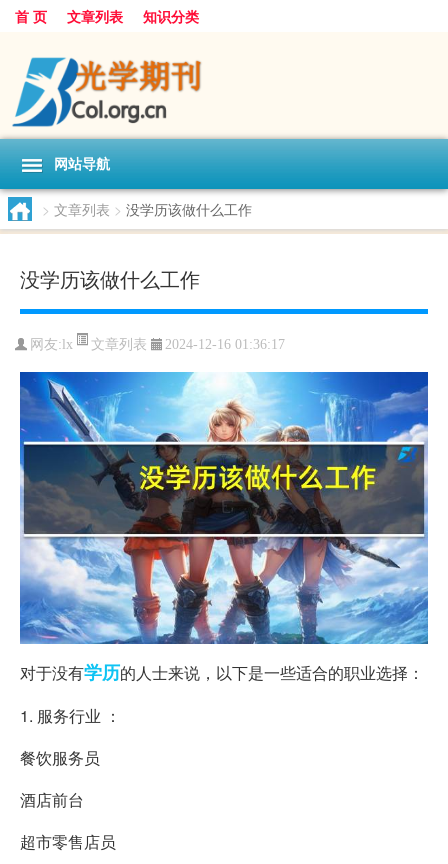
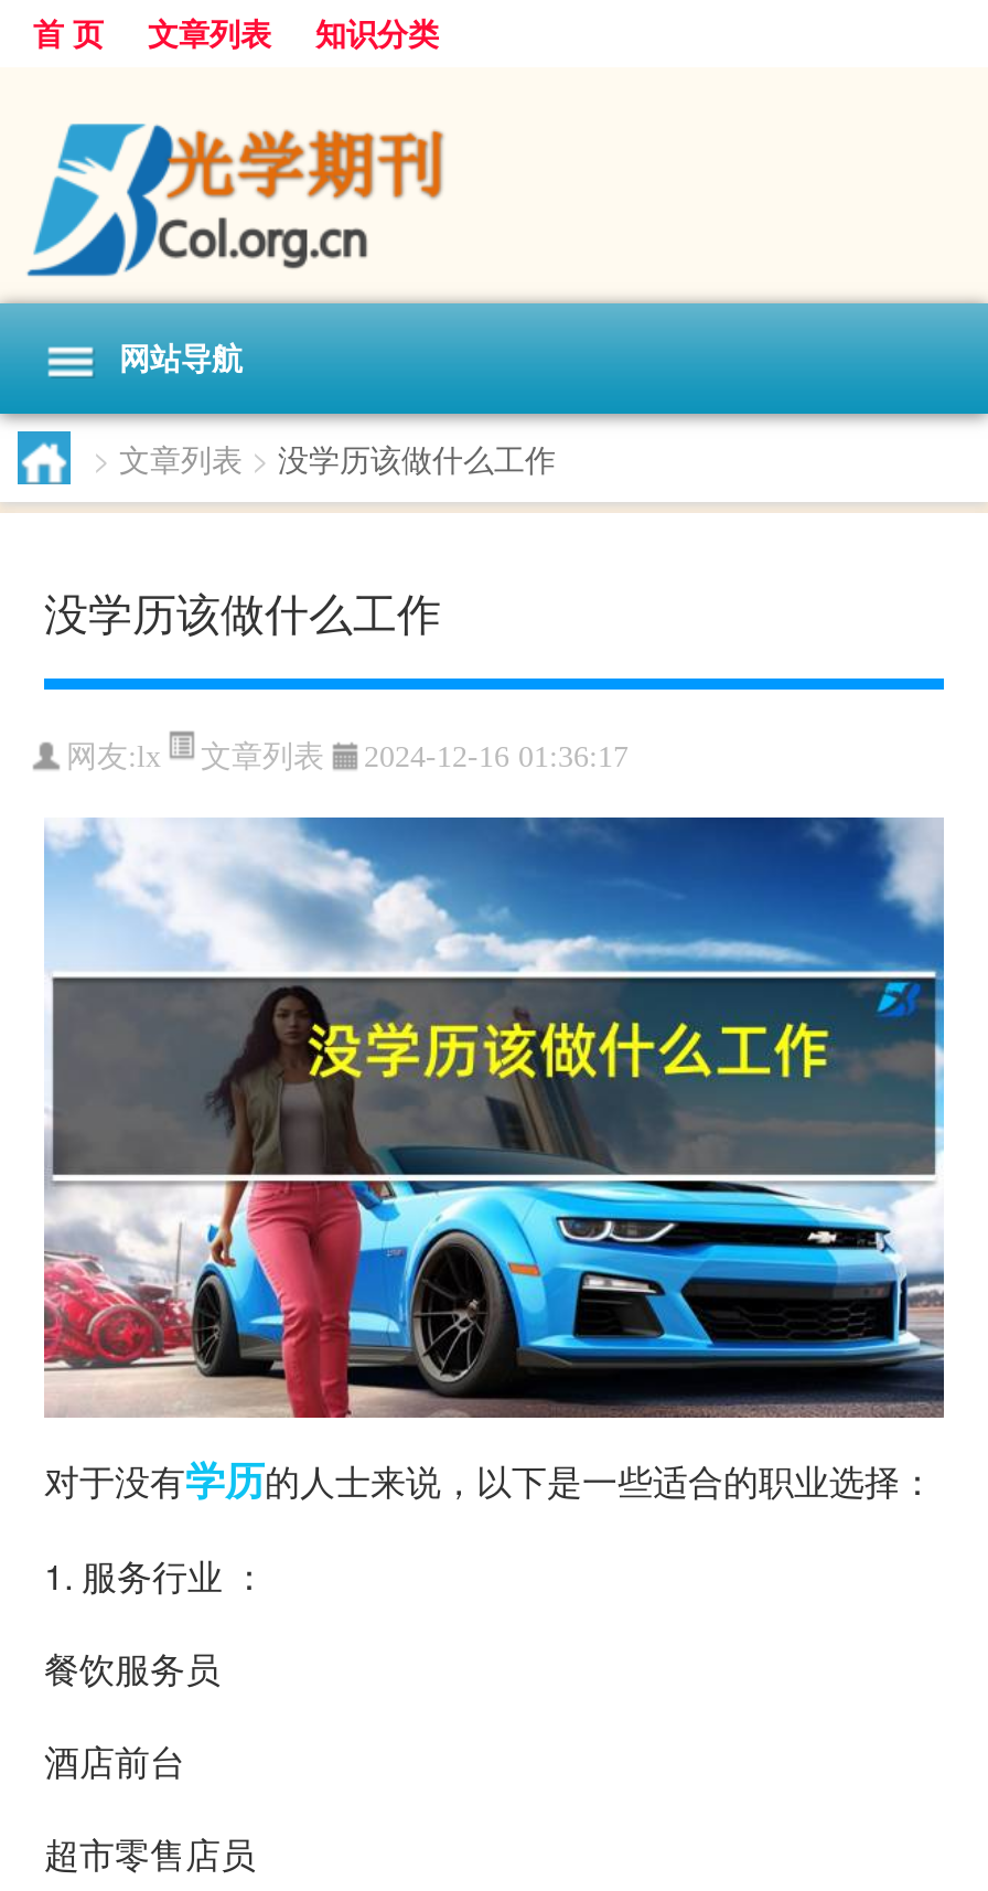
[19,371,429,645] [image] -> [42,815,946,1420] [image]

